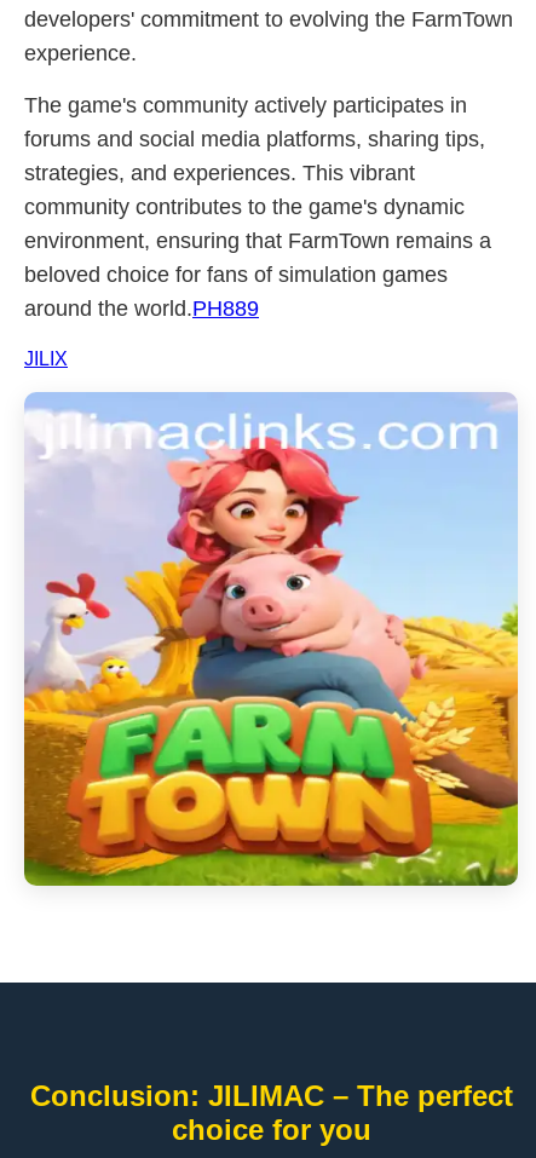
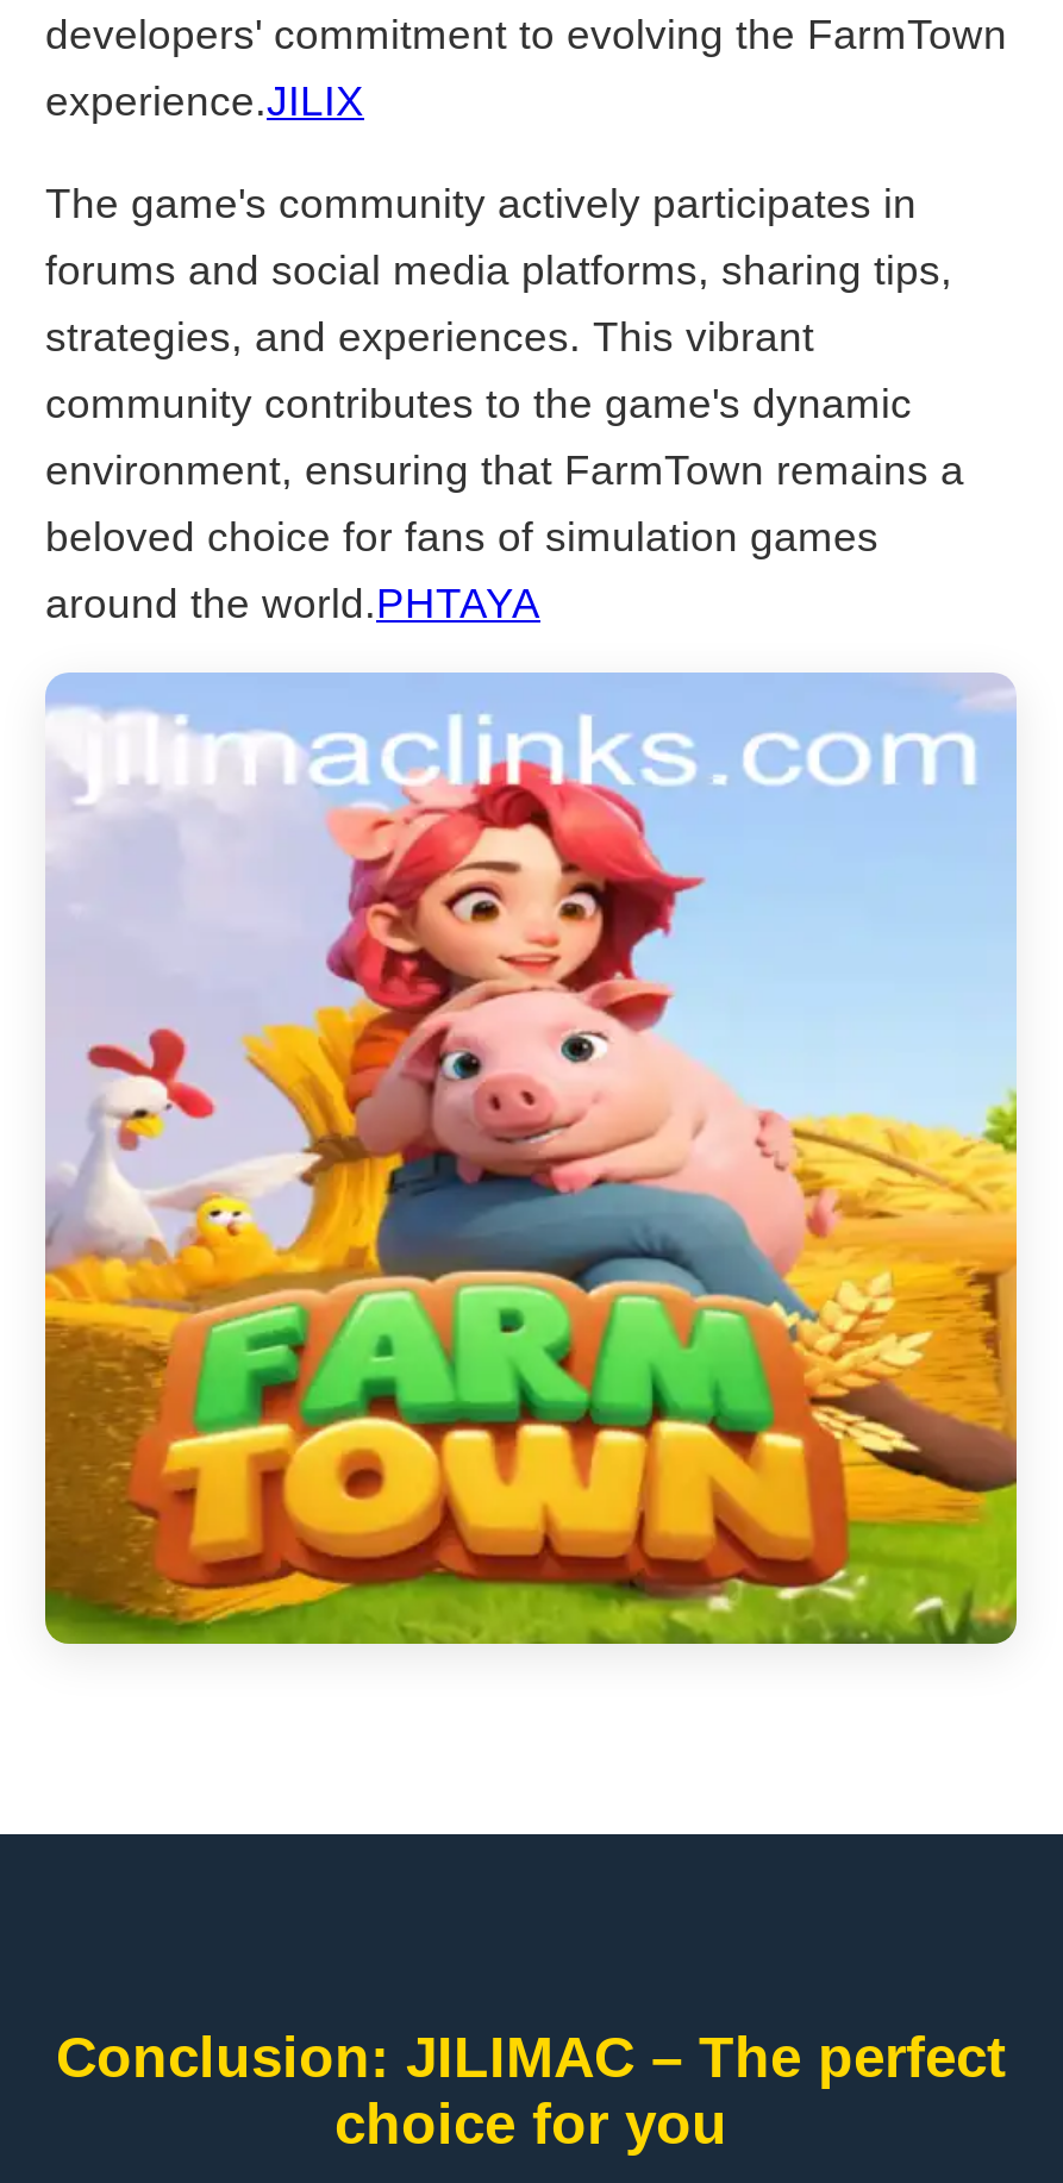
[24,41,137,65] experience. -> [45,77,364,125] experience.JILIX
[24,296,259,369] around the world.PH889 | JILIX -> [45,580,540,627] around the world.PHTAYA

